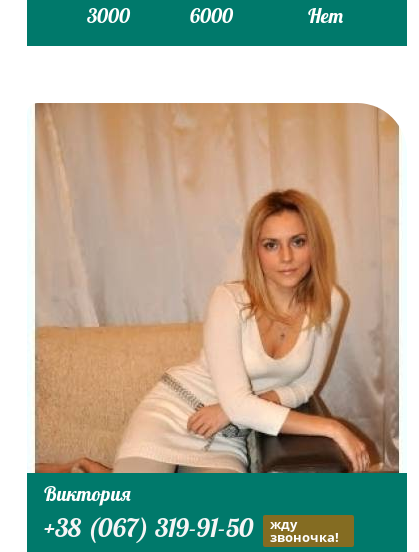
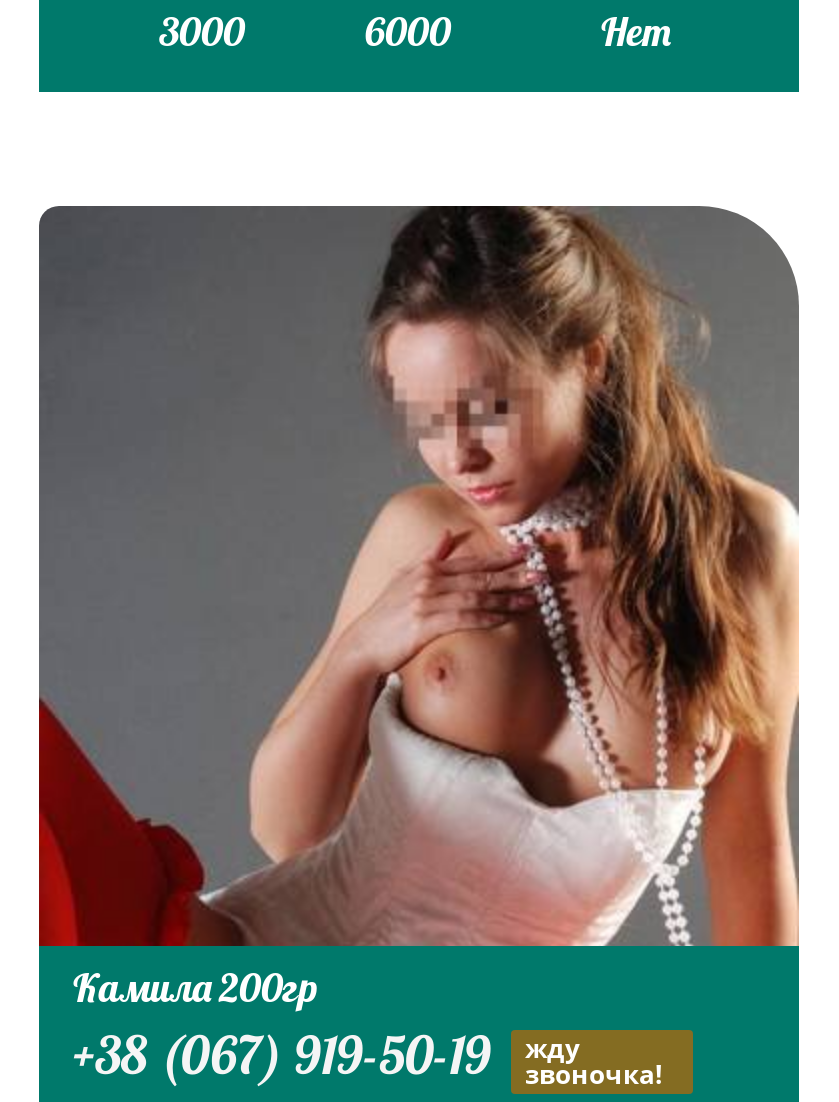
[27,102,407,544] [image] | Виктория | +38 (067) 319-91-50 -> [37,204,801,1088] [image] | Камила 200гр | +38 (067) 919-50-19

